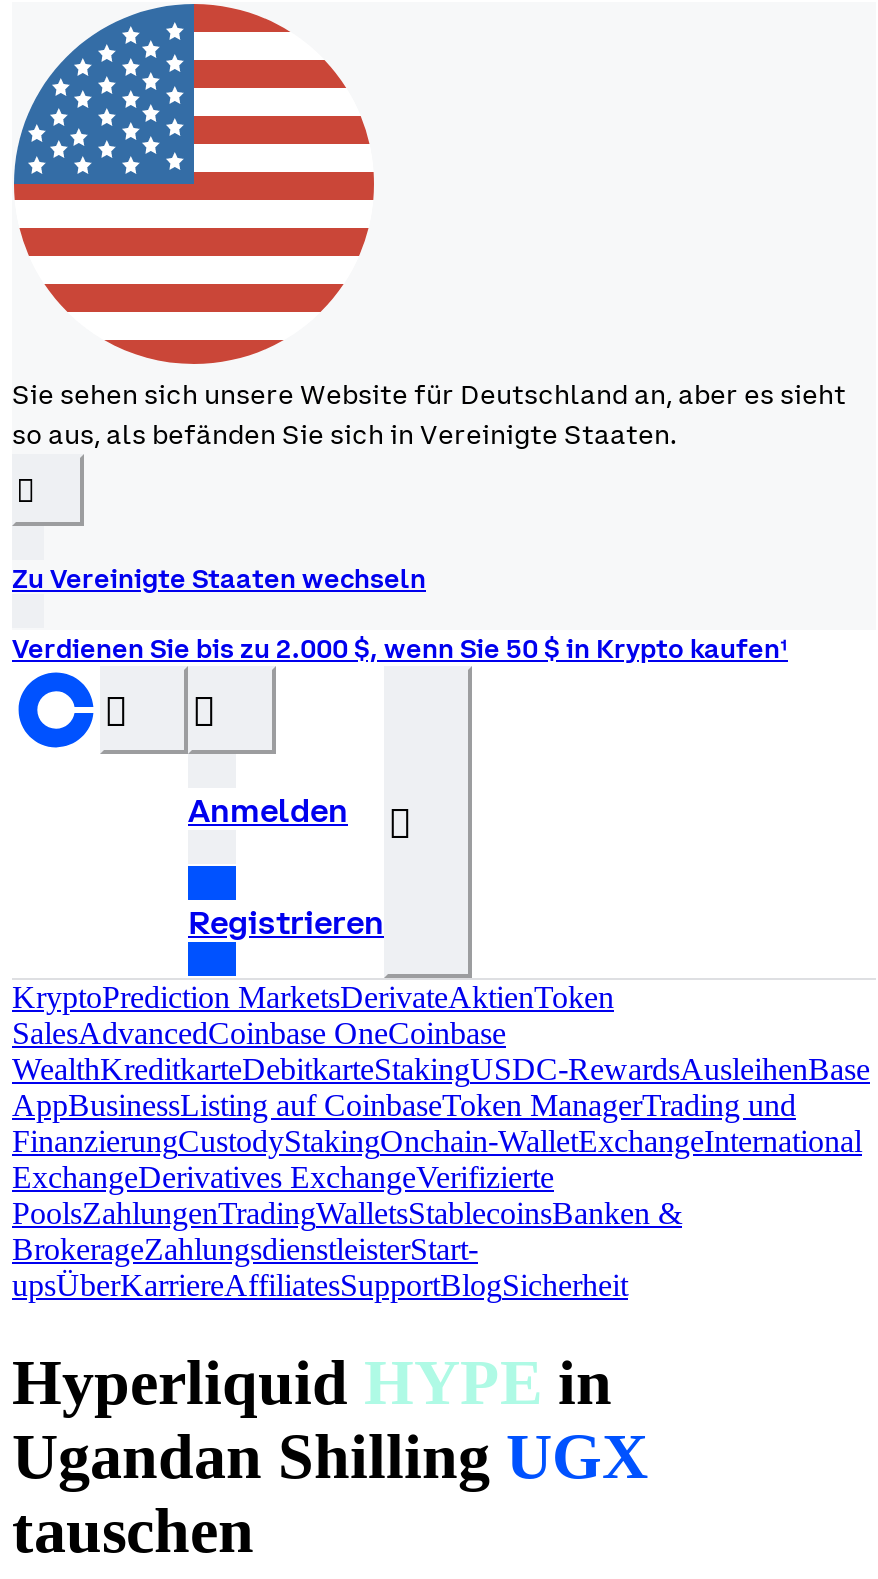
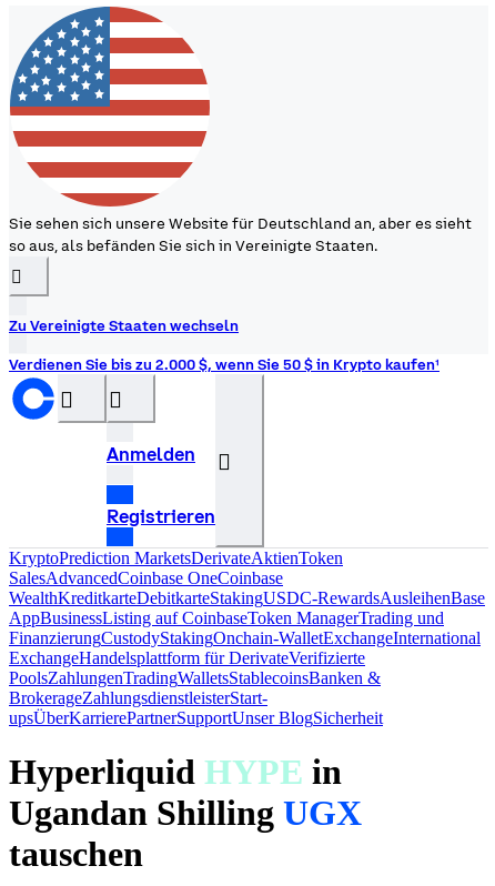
[12,1160,554,1194] ExchangeDerivatives ExchangeVerifizierte -> [9,648,365,667] ExchangeHandelsplattform für DerivateVerifizierte
[12,1268,628,1302] upsÜberKarriereAffiliatesSupportBlogSicherheit -> [9,708,383,727] upsÜberKarrierePartnerSupportUnser BlogSicherheit

